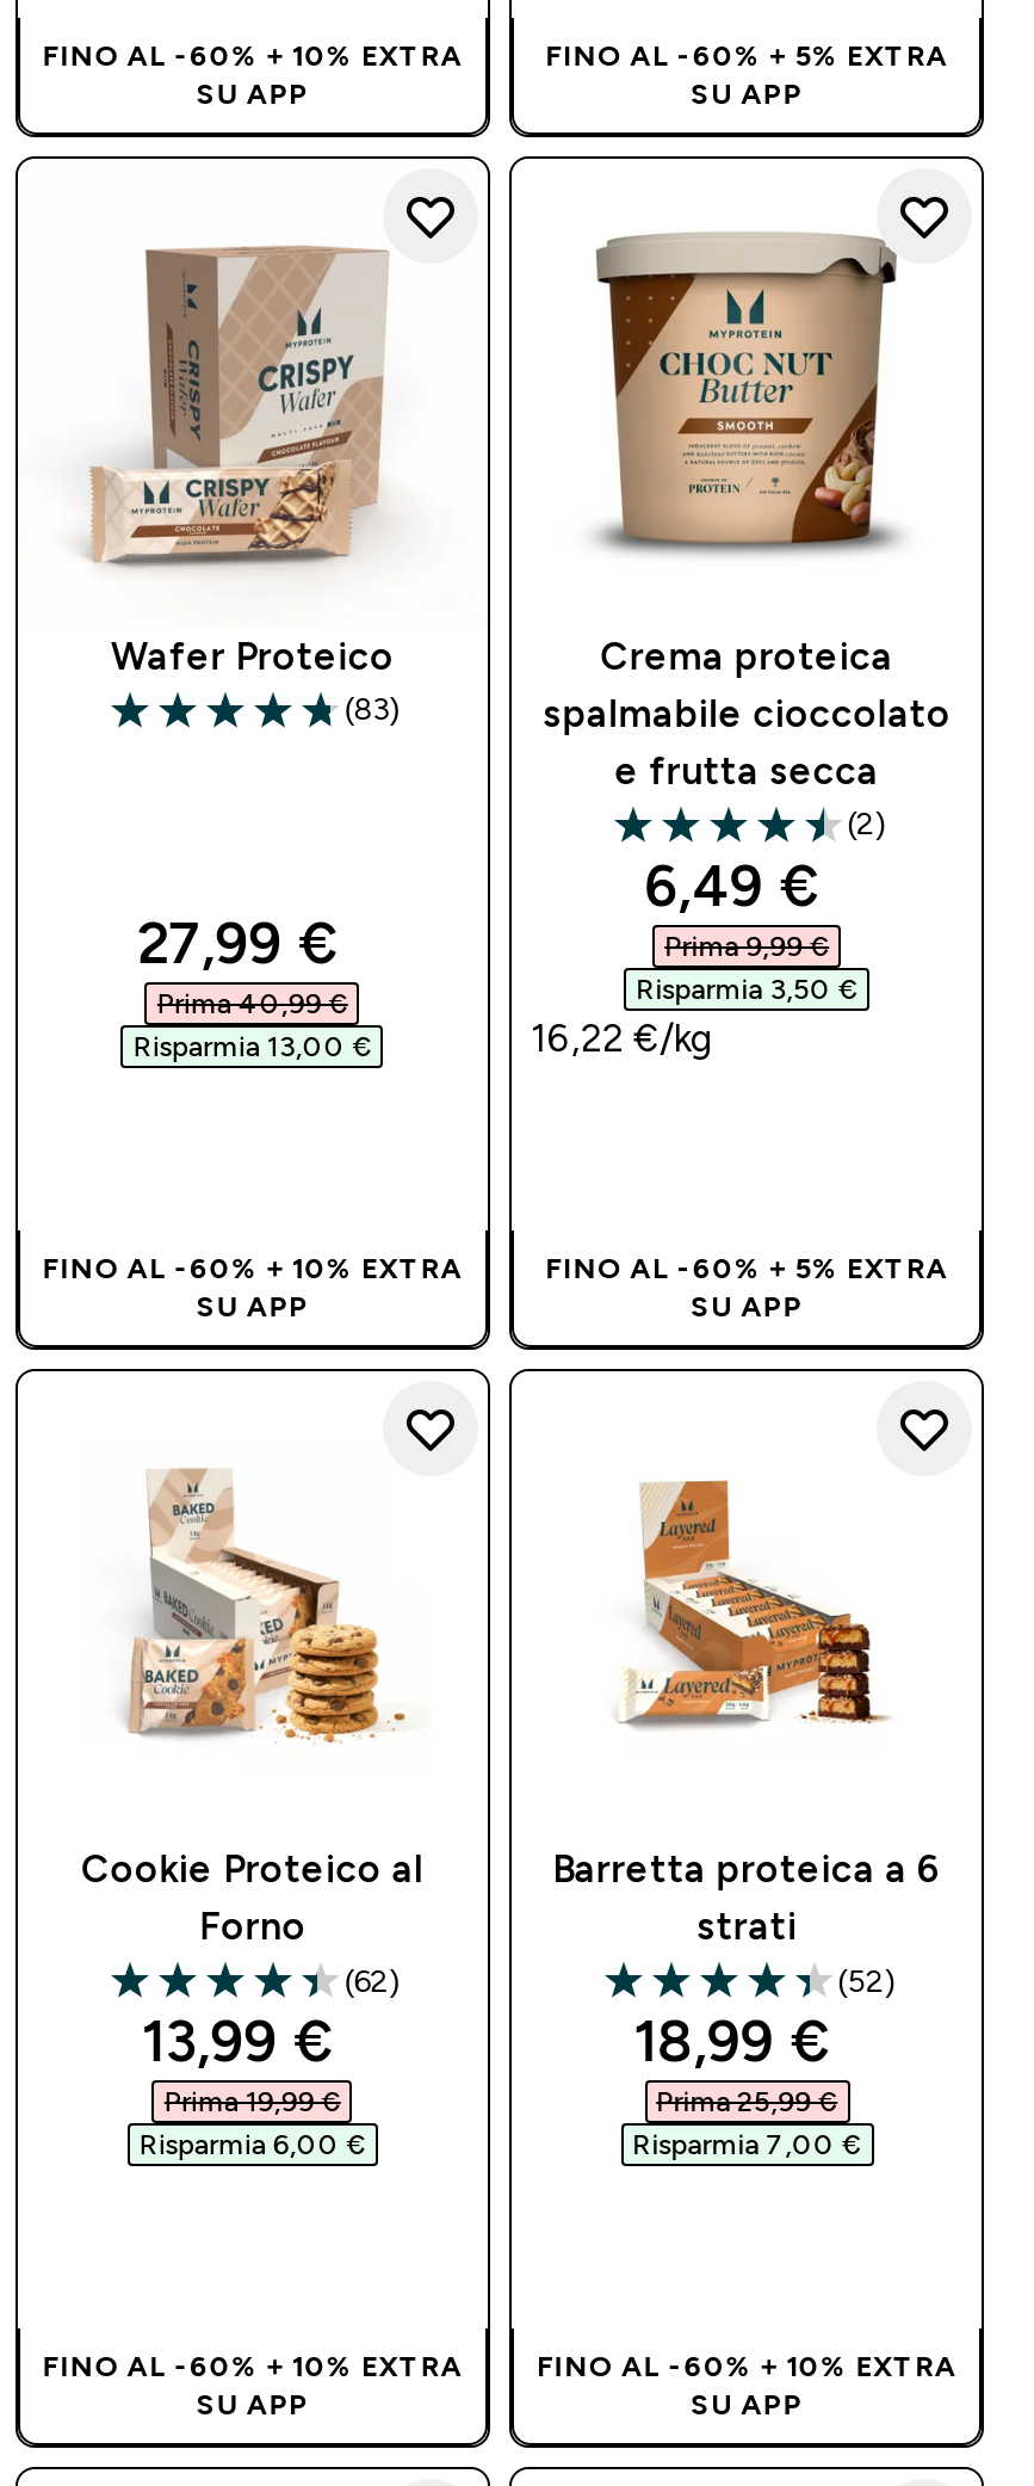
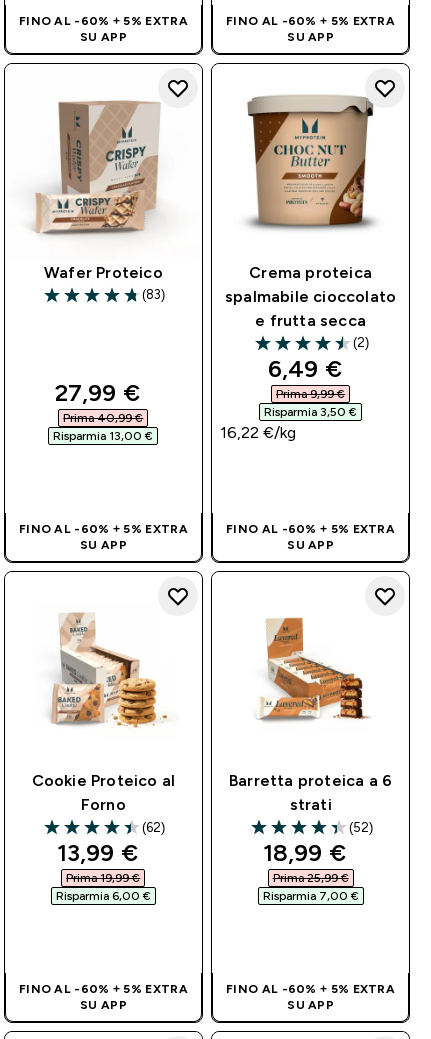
[42,38,463,72] FINO AL -60% + 10% EXTRA -> [19,14,188,28] FINO AL -60% + 5% EXTRA
[42,1251,463,1285] FINO AL -60% + 10% EXTRA -> [19,522,188,536] FINO AL -60% + 5% EXTRA
[42,2350,463,2383] FINO AL -60% + 10% EXTRA -> [19,982,188,996] FINO AL -60% + 5% EXTRA
[537,2350,957,2383] FINO AL -60% + 10% EXTRA -> [226,982,395,996] FINO AL -60% + 5% EXTRA

